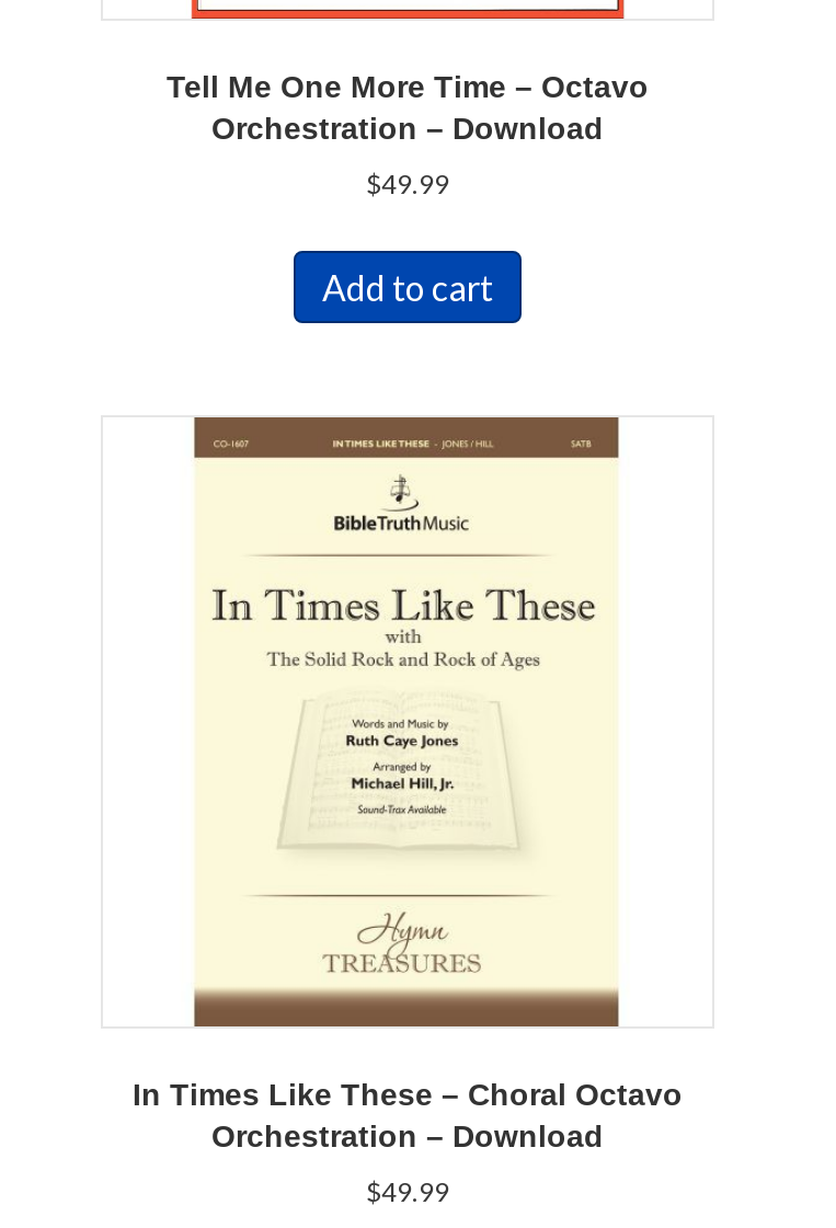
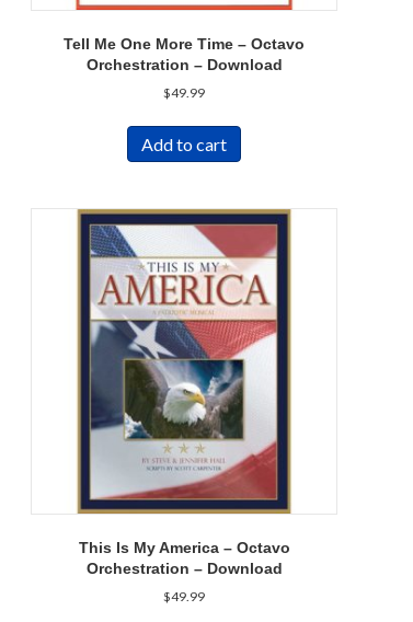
[133,420,683,1112] [image] | In Times Like These – Choral Octavo -> [77,209,292,556] [image] | This Is My America – Octavo

